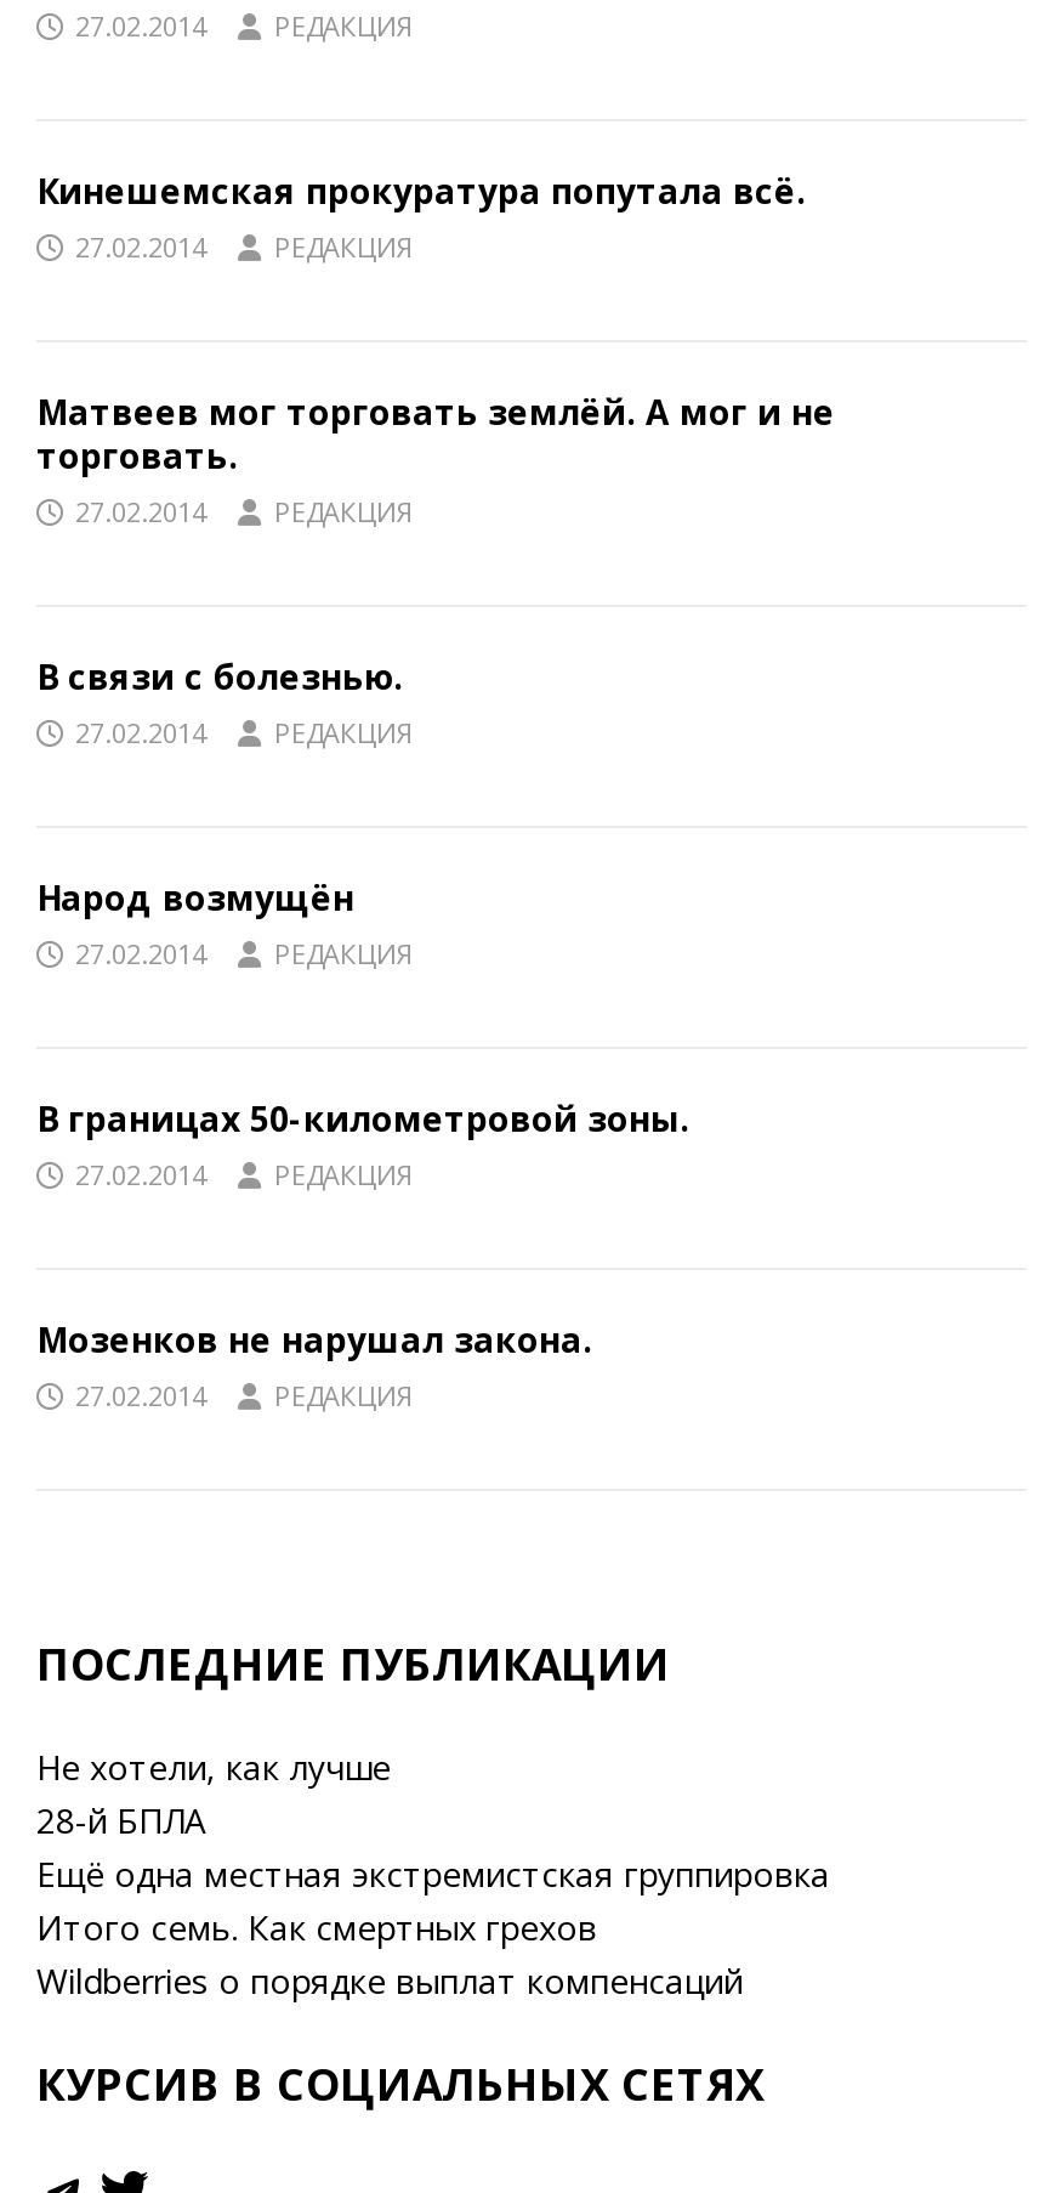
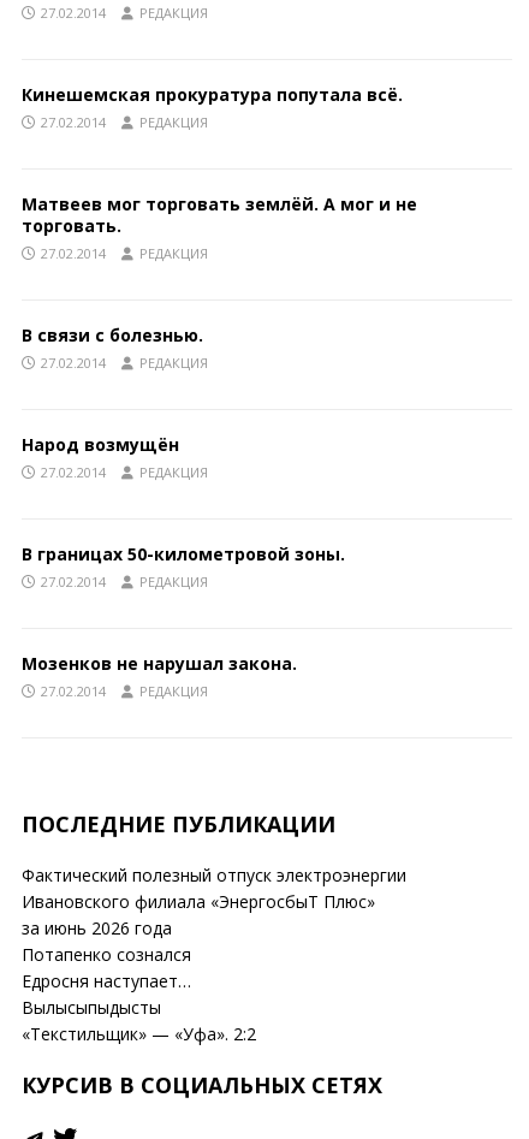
[36,1744,830,2004] Не хотели, как лучше | 28-й БПЛА | Ещё одна местная экстремистская группировка | Итого семь. Как смертных грехов | Wildberries о порядке выплат компенсаций -> [22,864,406,1045] Фактический полезный отпуск электроэнергии | Ивановского филиала «ЭнергосбыТ Плюс» | за июнь 2026 года | Потапенко сознался | Едросня наступает… | Вылысыпыдысты | «Текстильщик» — «Уфа». 2:2

